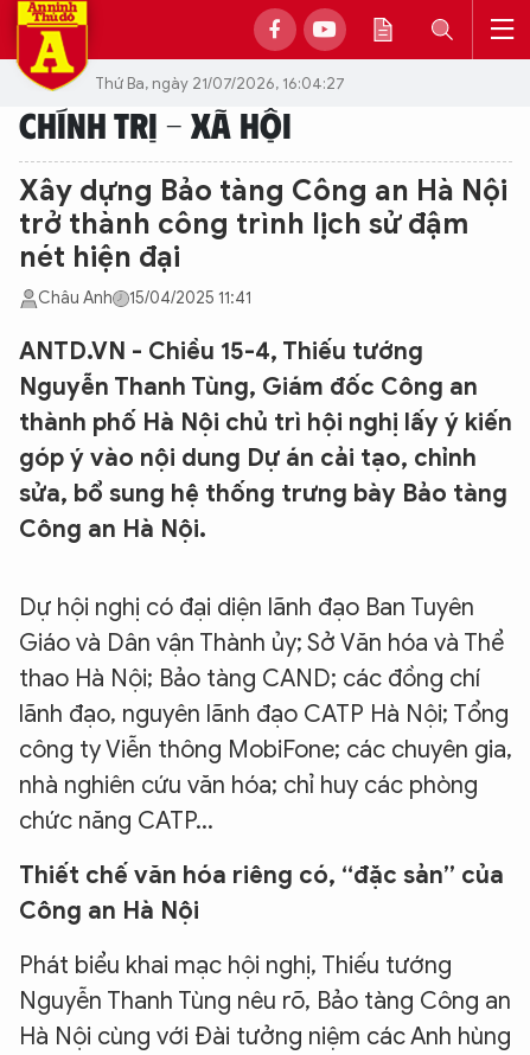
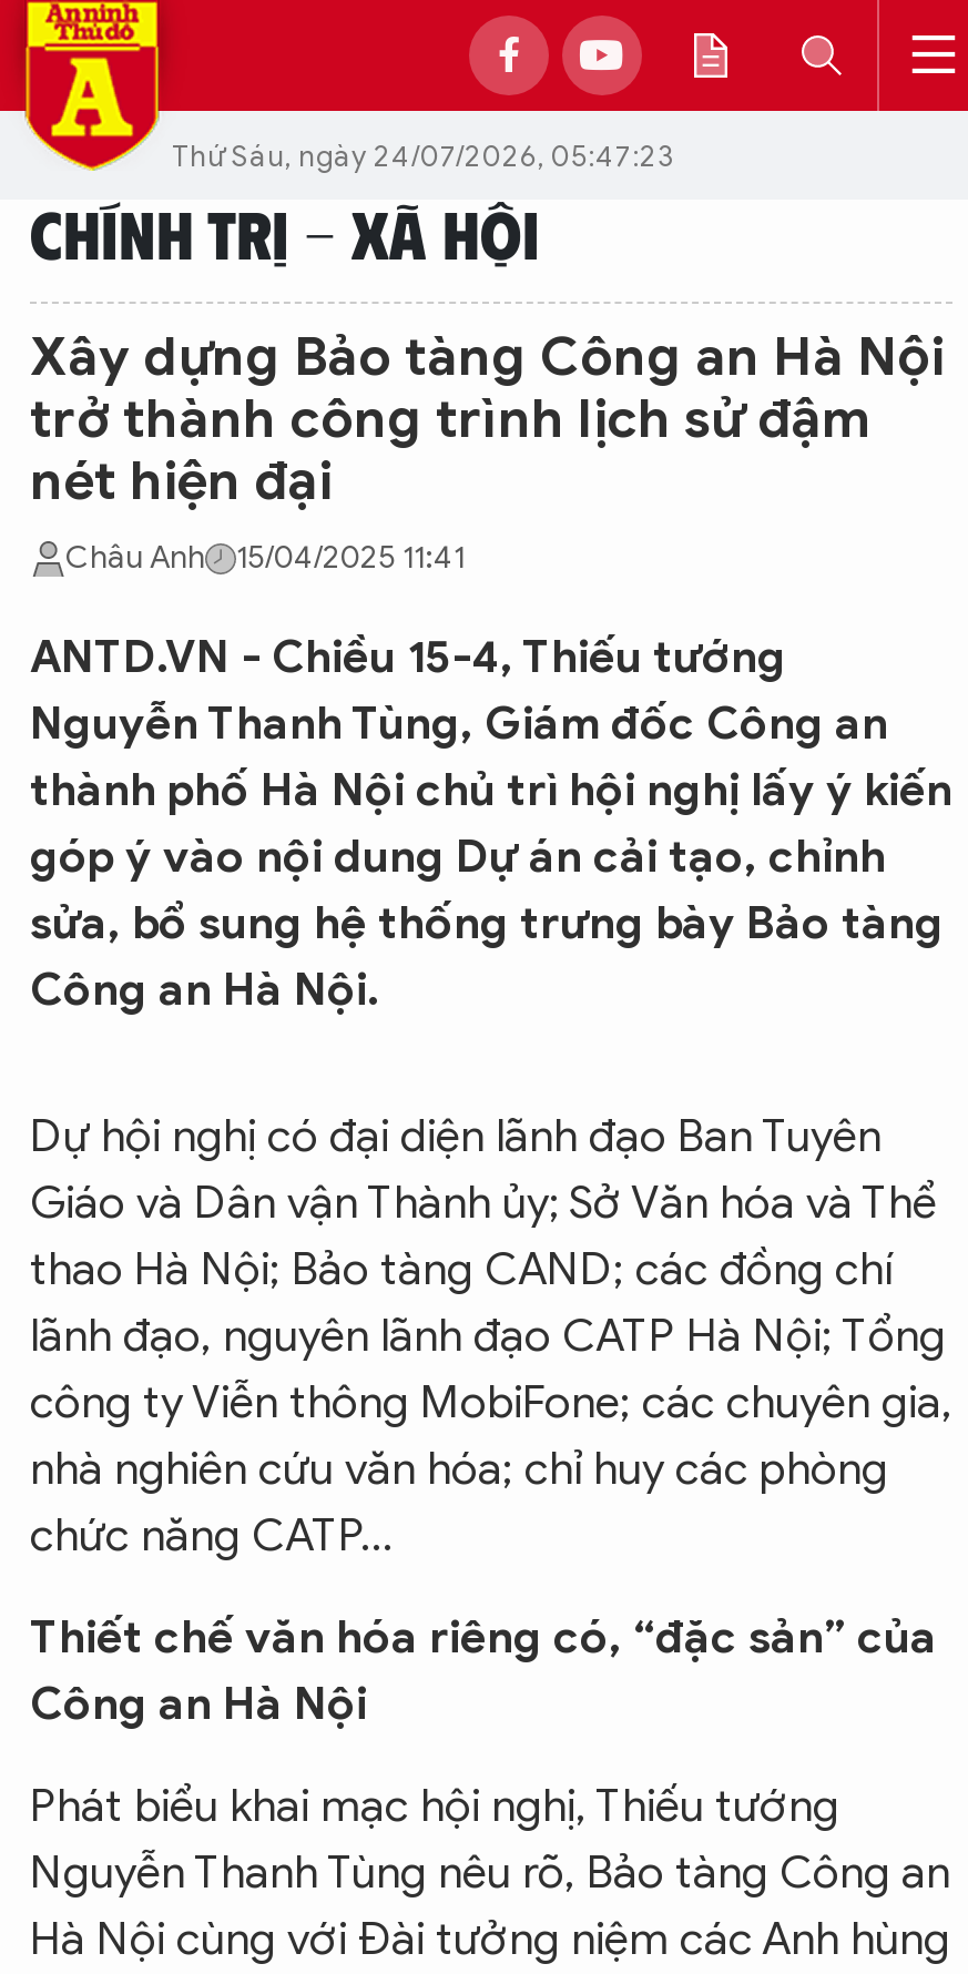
[95,73,345,93] Thứ Ba, ngày 21/07/2026, 16:04:27 -> [172,136,673,174] Thứ Sáu, ngày 24/07/2026, 05:47:23

